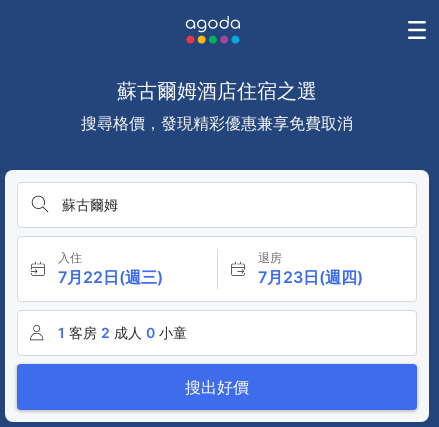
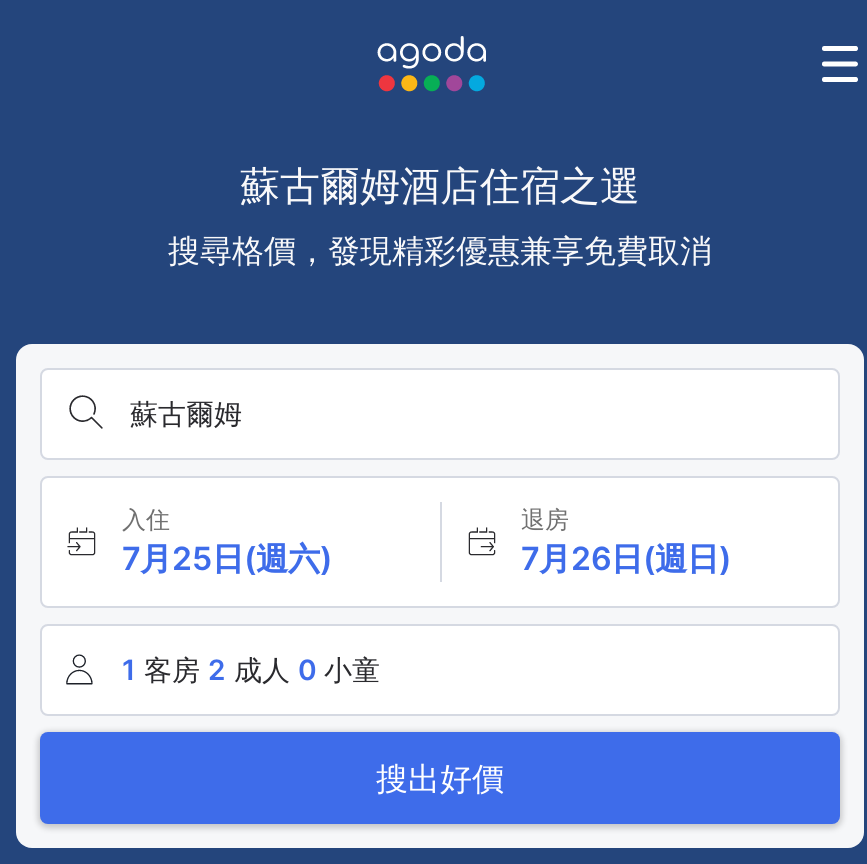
[58,267,163,287] 7月22日(週三) -> [122,538,332,578] 7月25日(週六)
[257,267,362,287] 7月23日(週四) -> [521,538,731,578] 7月26日(週日)

